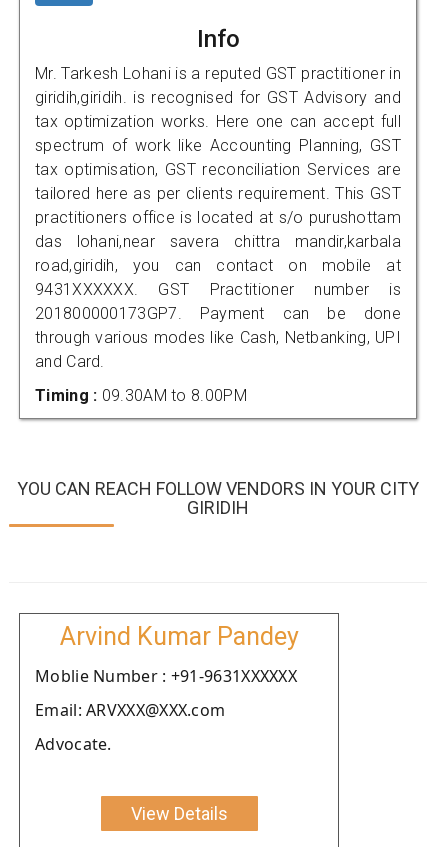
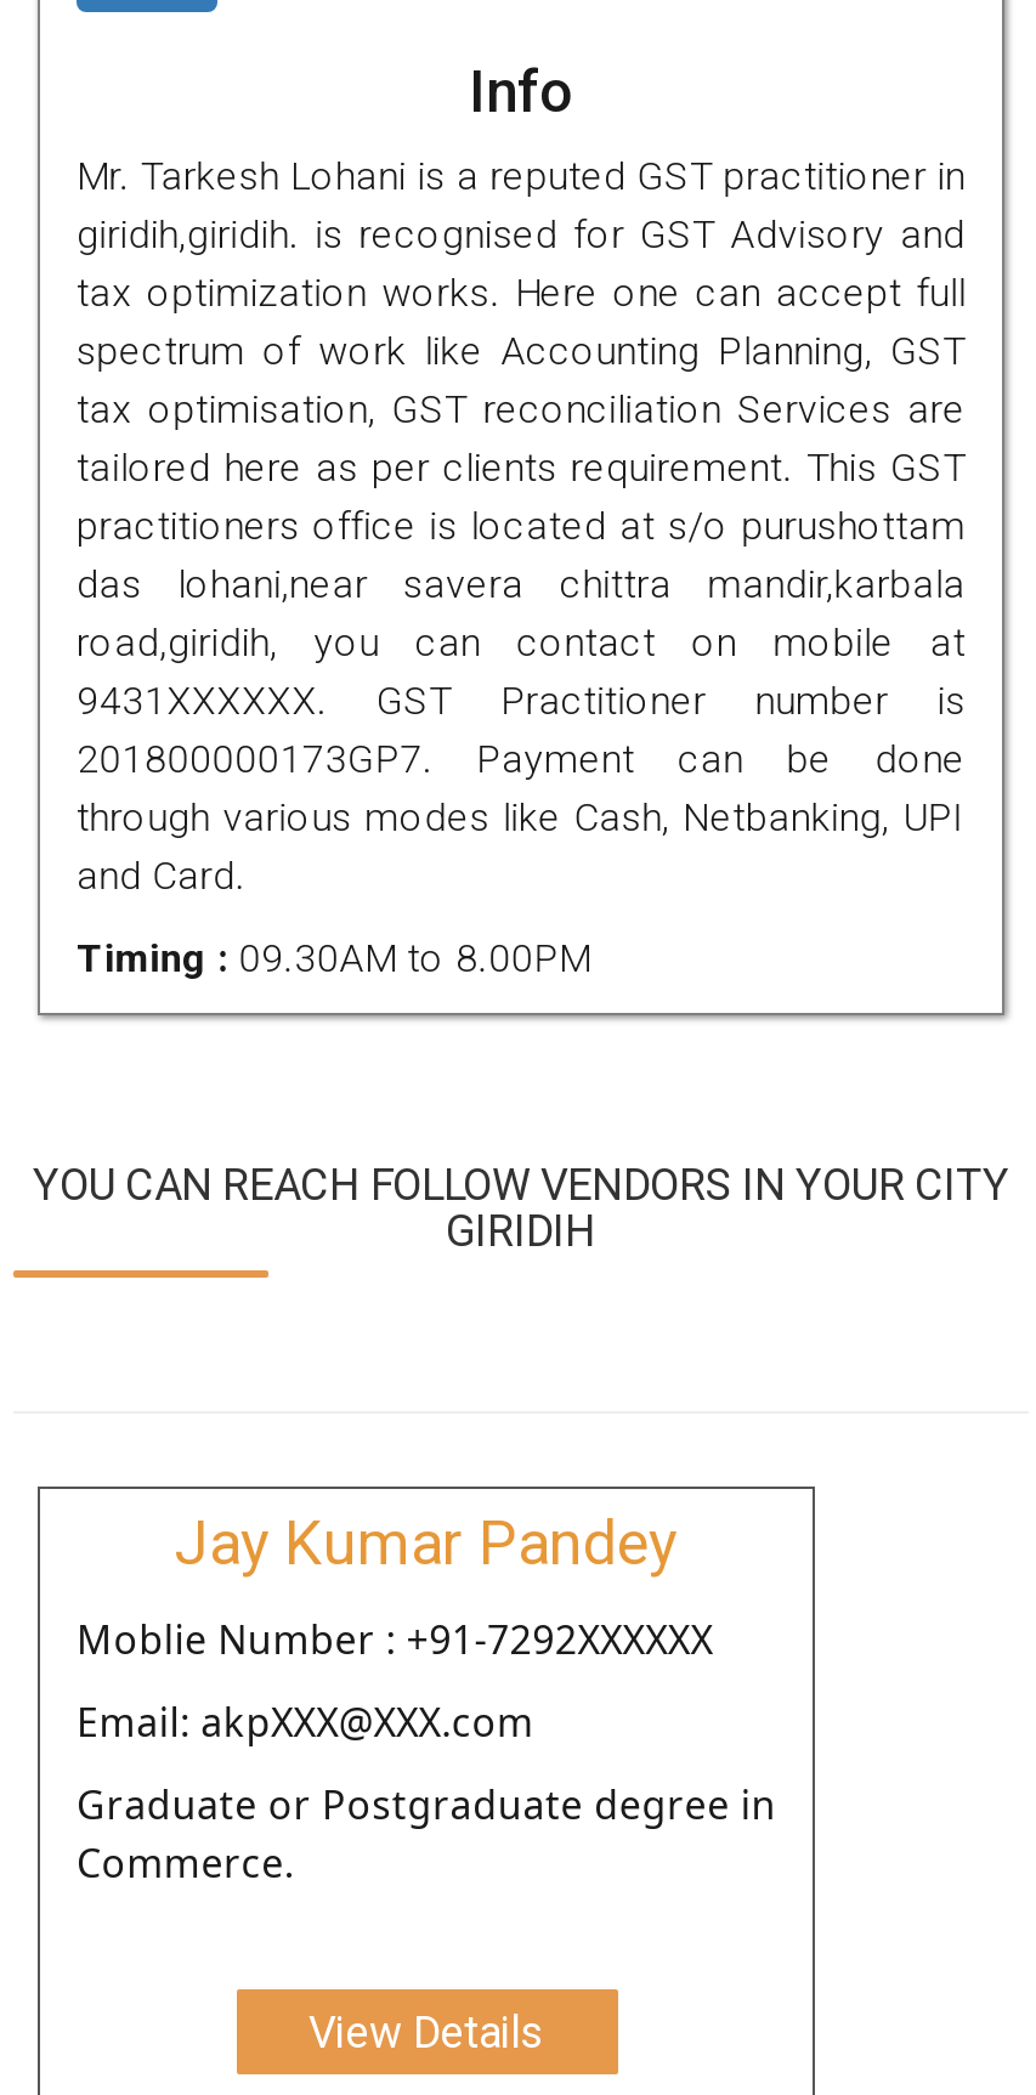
[59,622,298,651] Arvind Kumar Pandey -> [175,1508,678,1578] Jay Kumar Pandey
[35,665,297,687] Moblie Number : +91-9631XXXXXX -> [77,1612,713,1666] Moblie Number : +91-7292XXXXXX
[35,699,225,721] Email: ARVXXX@XXX.com -> [77,1695,534,1748] Email: akpXXX@XXX.com
[35,733,112,755] Advocate. -> [77,1778,776,1889] Graduate or Postgraduate degree in | Commerce.

